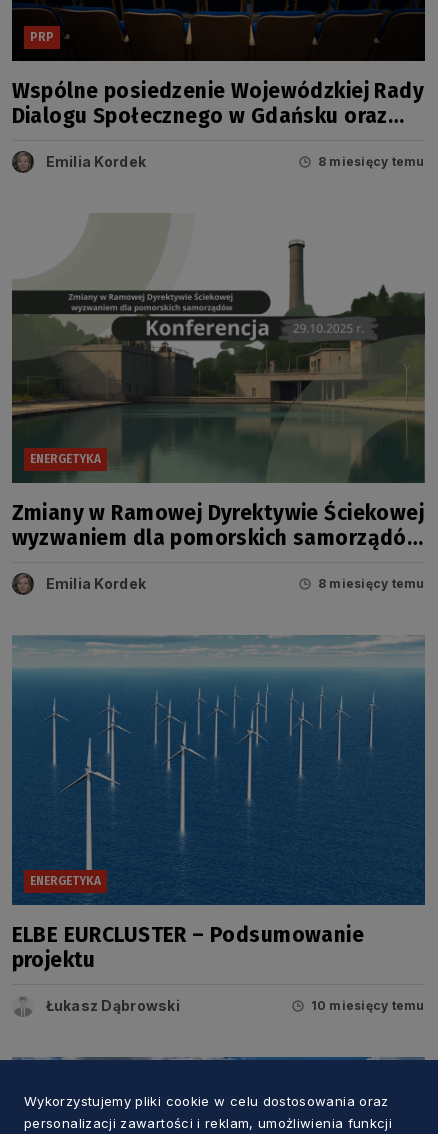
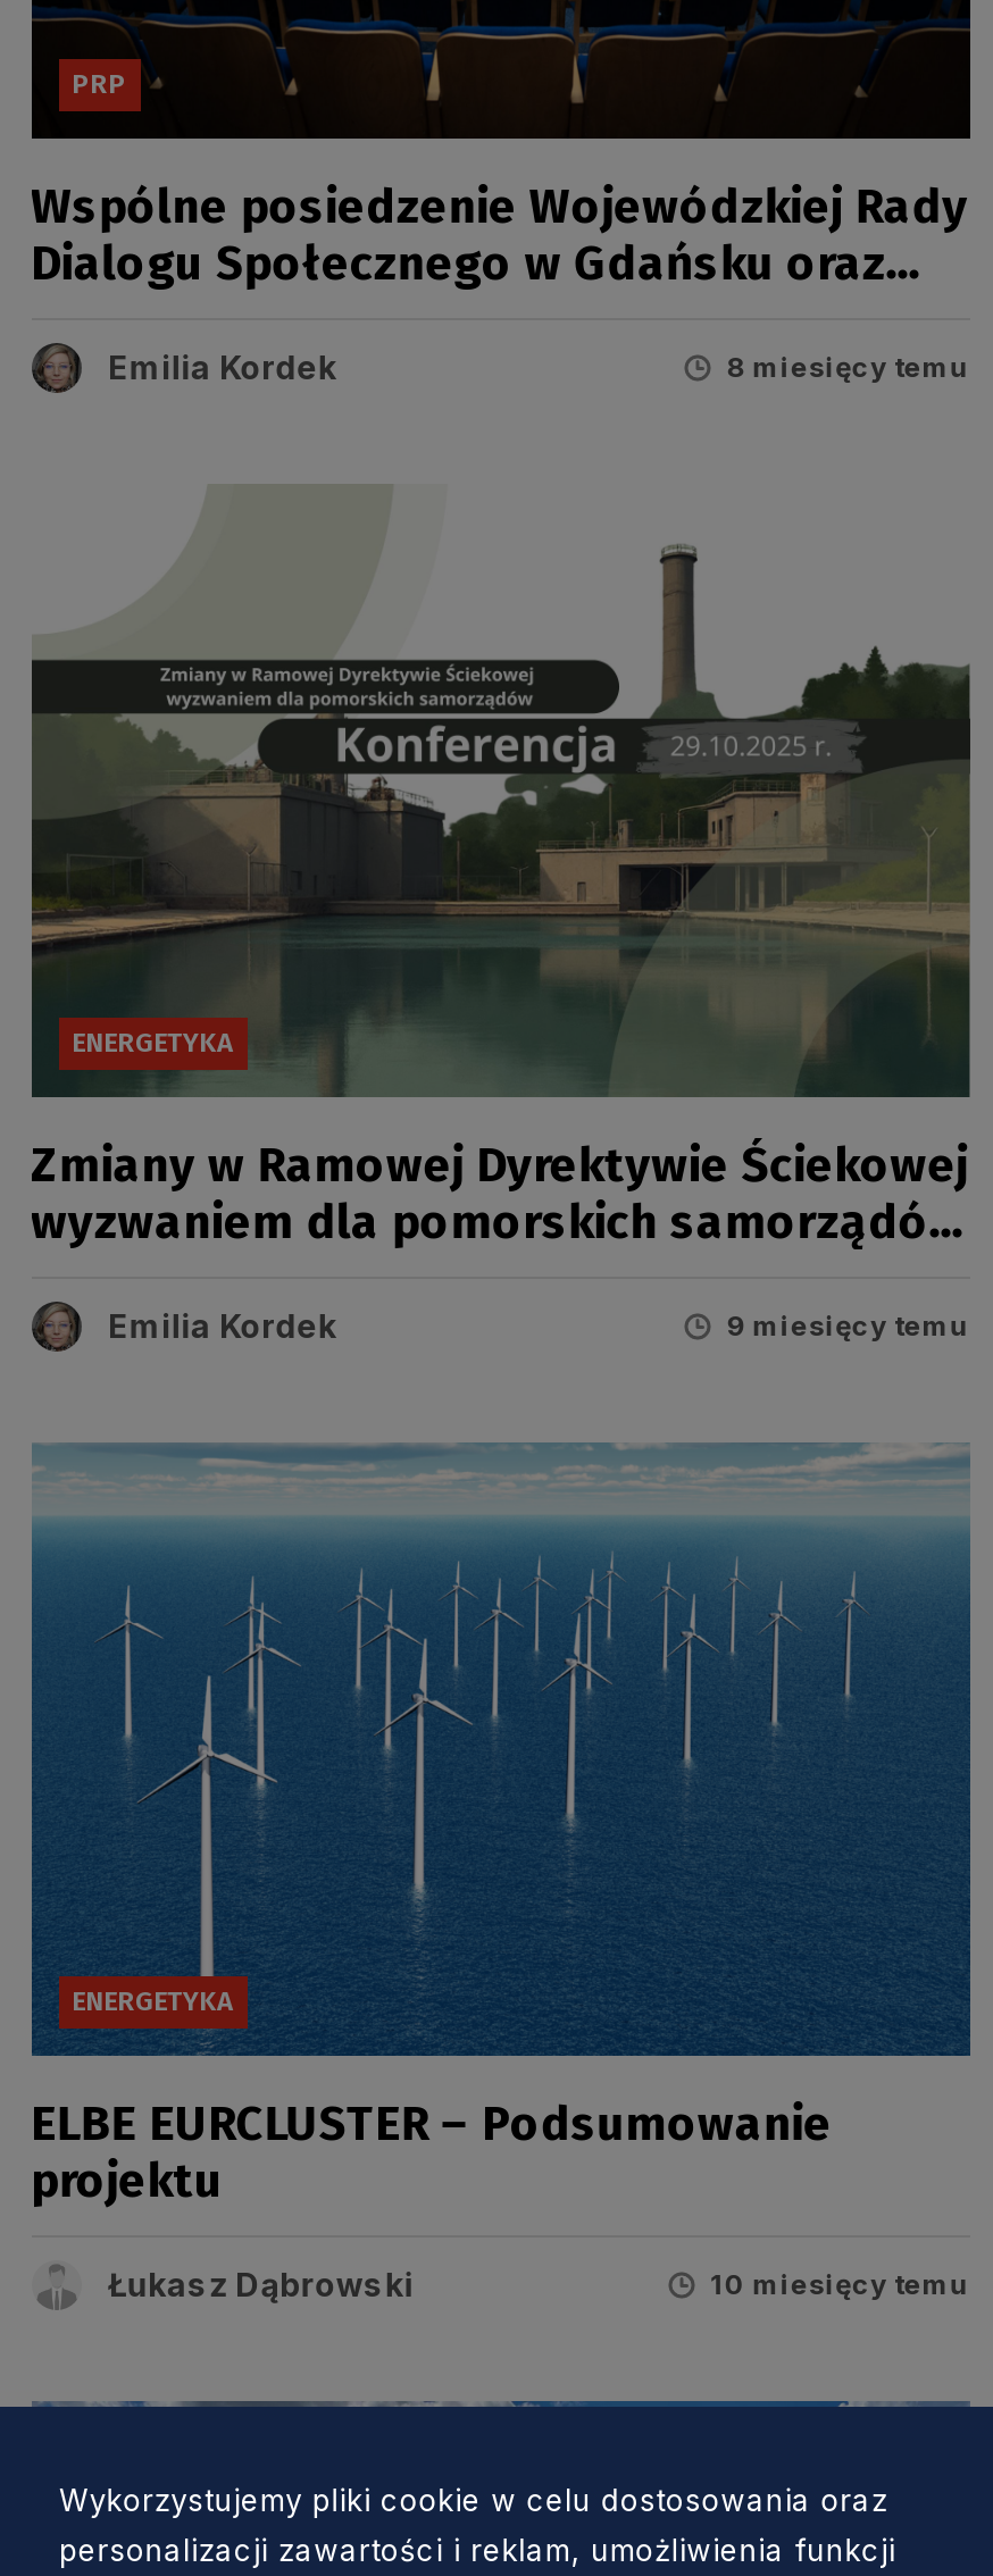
[318,576,424,591] 8 miesięcy temu -> [727,1309,969,1343] 9 miesięcy temu

